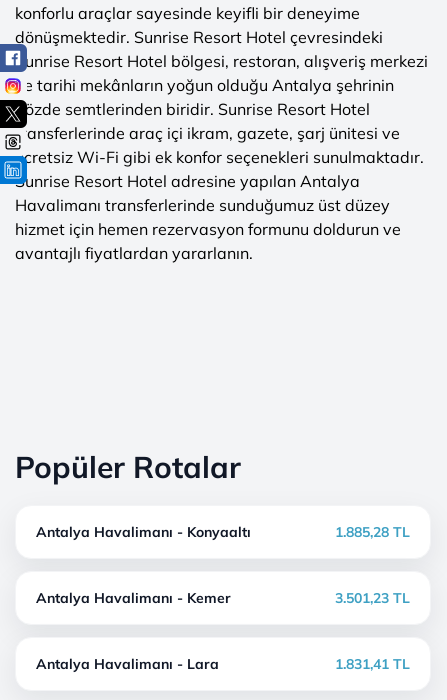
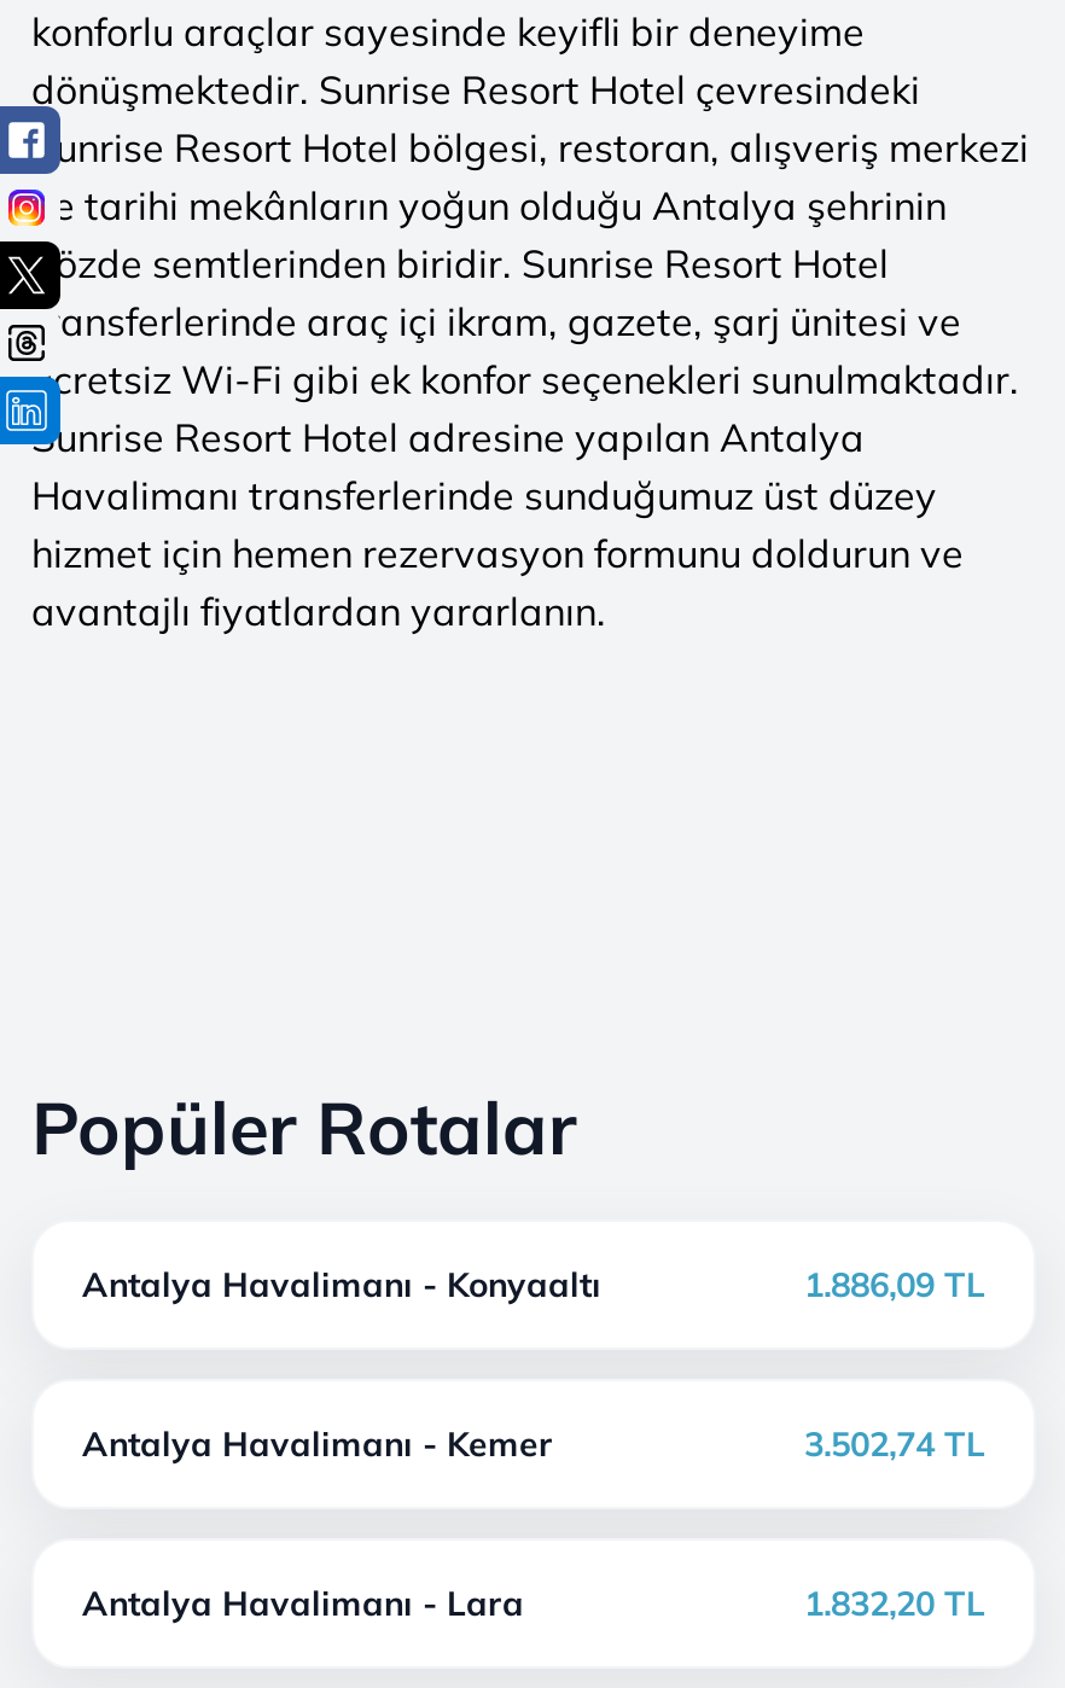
[335,523,410,541] 1.885,28 TL -> [804,1263,985,1306] 1.886,09 TL
[335,589,410,607] 3.501,23 TL -> [804,1422,985,1466] 3.502,74 TL
[335,655,410,673] 1.831,41 TL -> [804,1582,985,1625] 1.832,20 TL

